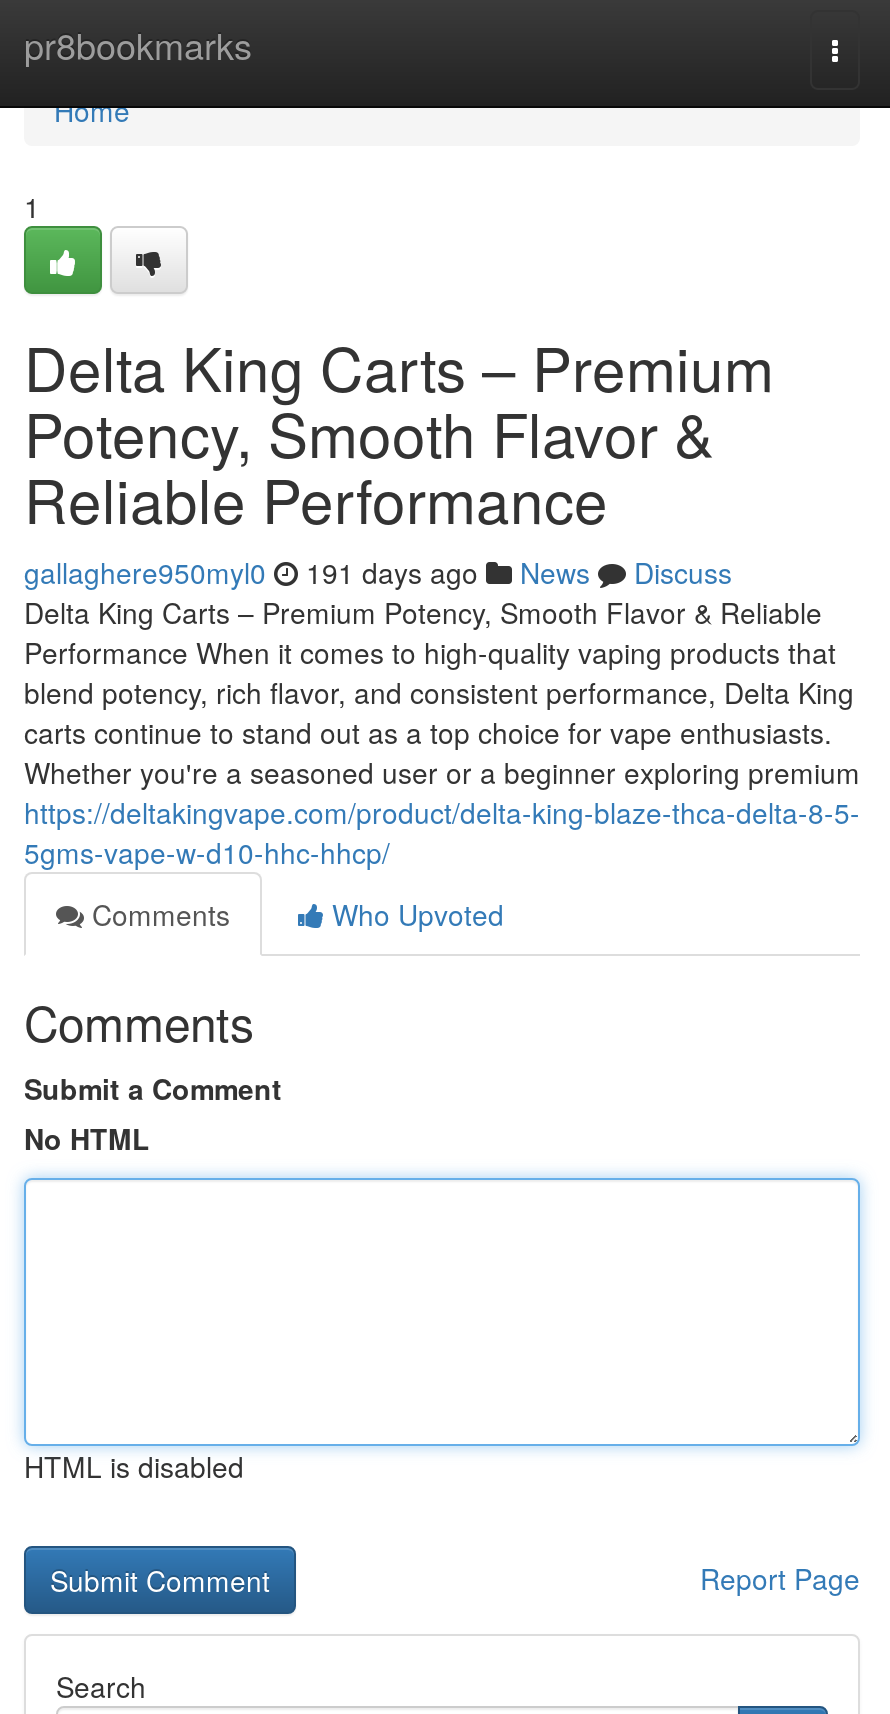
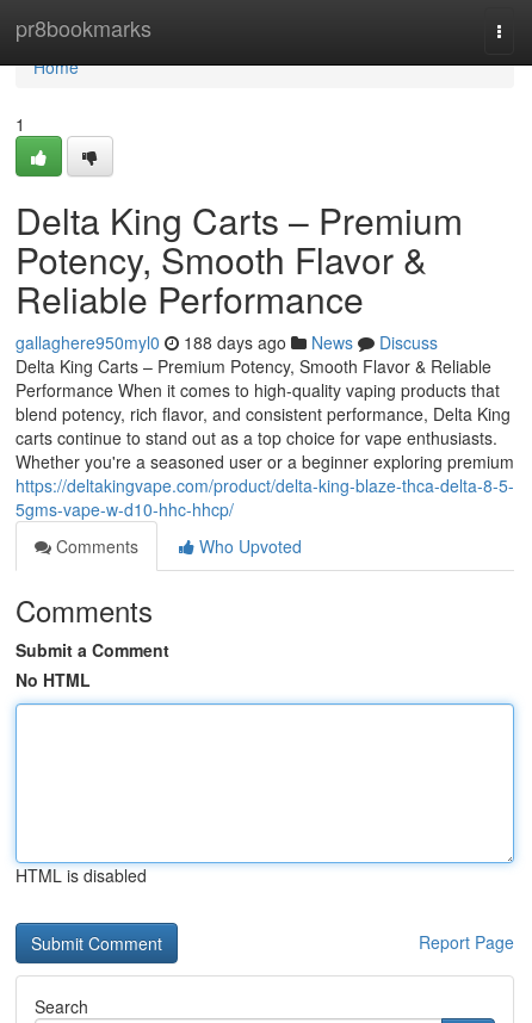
[24,552,732,592] gallaghere950myl0 191 days ago News Discuss -> [16,330,438,354] gallaghere950myl0 188 days ago News Discuss

